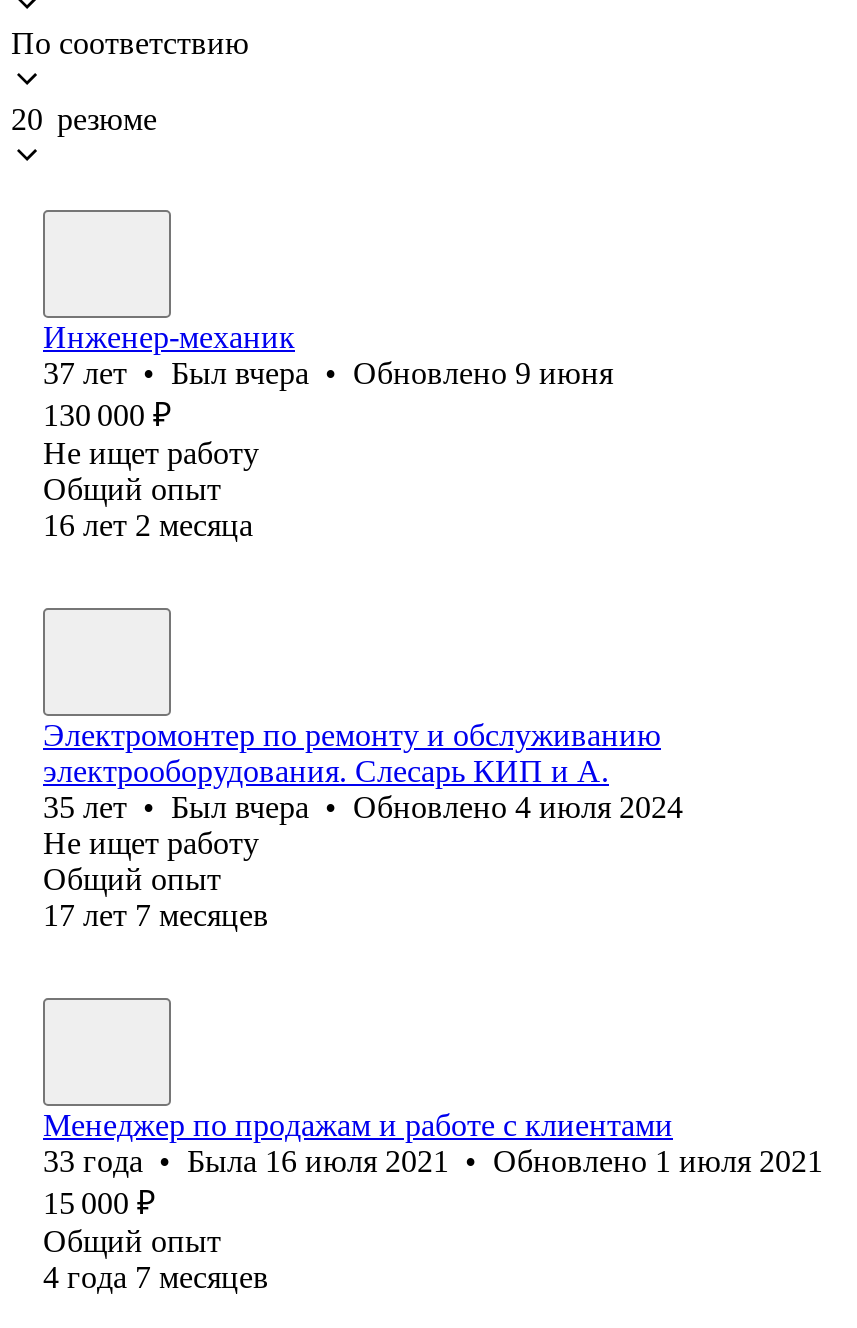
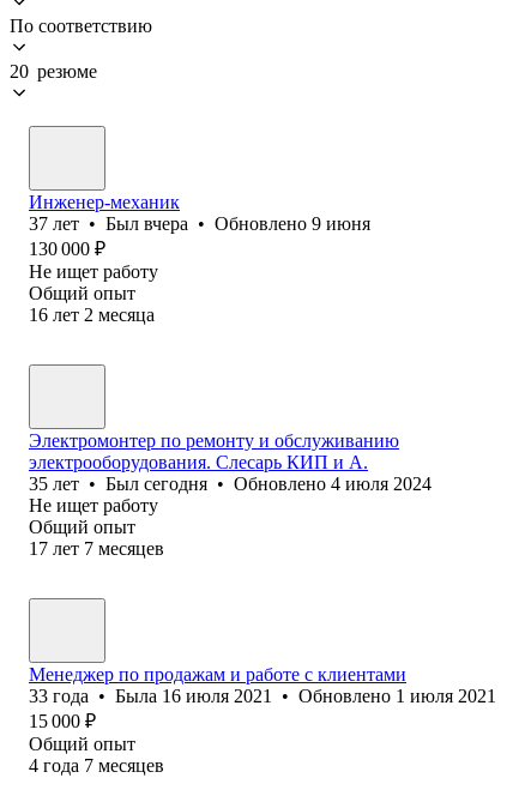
[43,790,683,824] 35 лет • Был вчера • Обновлено 4 июля 2024 -> [29,473,432,494] 35 лет • Был сегодня • Обновлено 4 июля 2024

